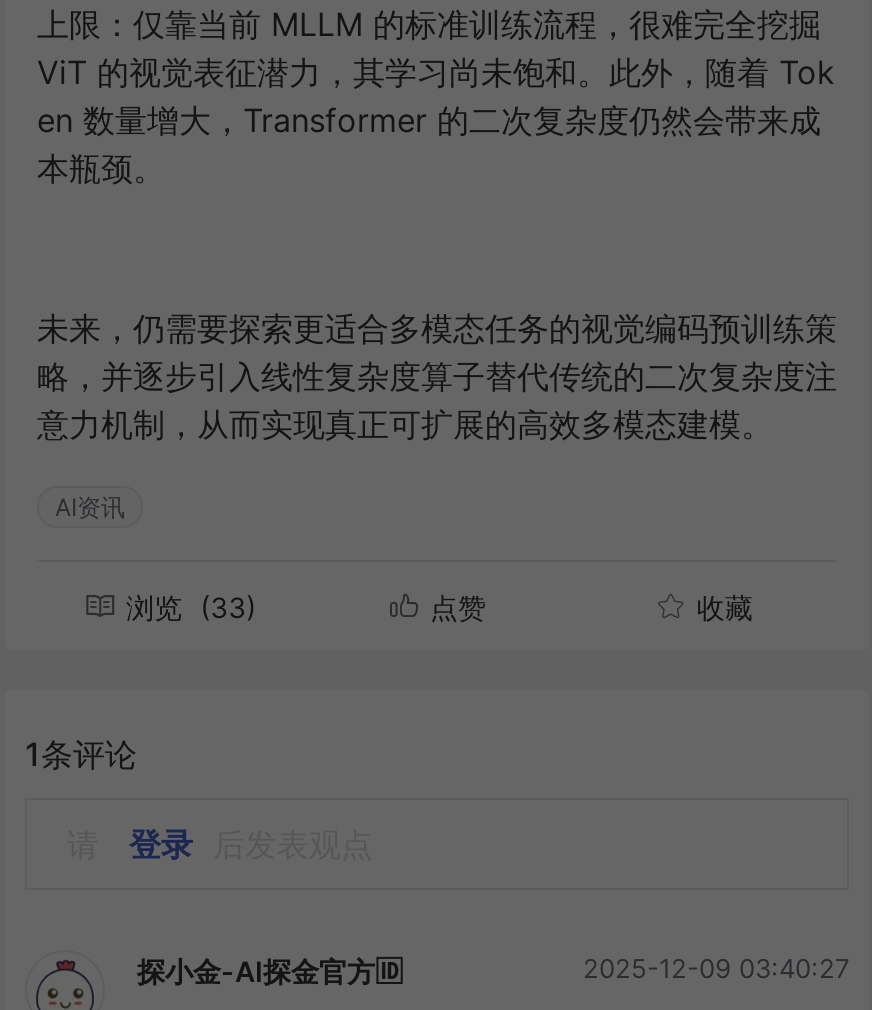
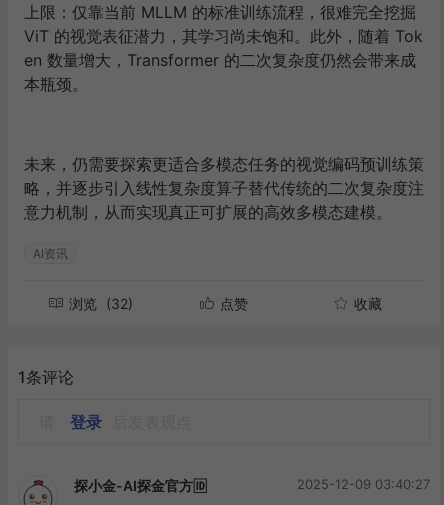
[126,589,256,623] 浏览 (33) -> [69,294,133,311] 浏览 (32)

